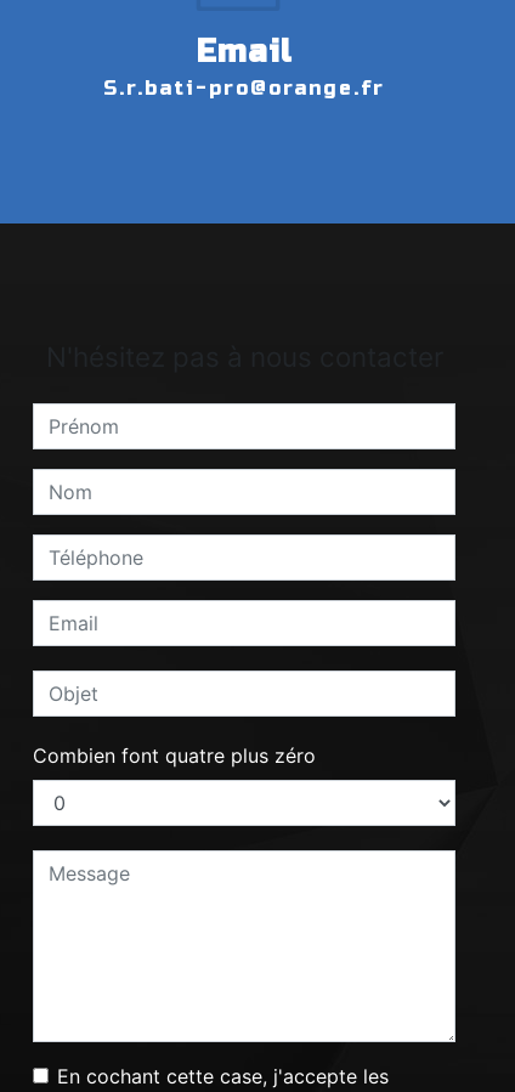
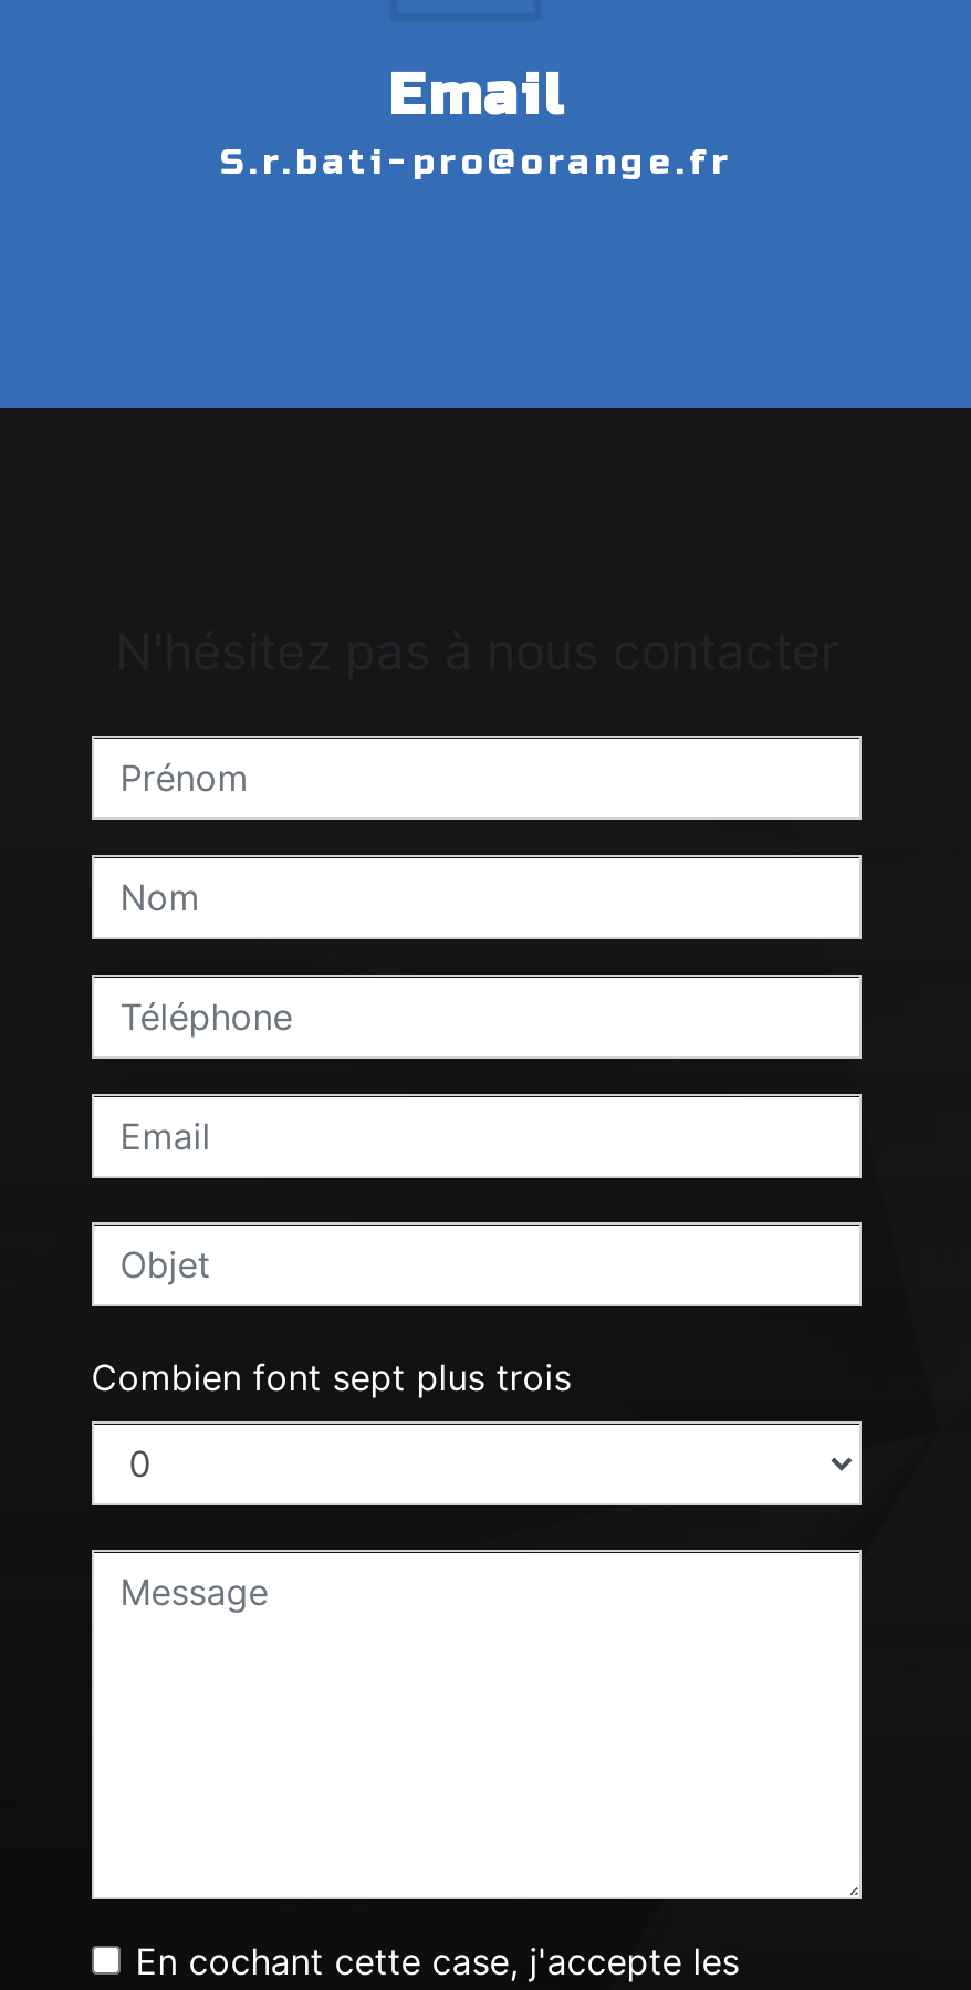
[33,744,316,768] Combien font quatre plus zéro -> [91,1356,571,1400] Combien font sept plus trois

